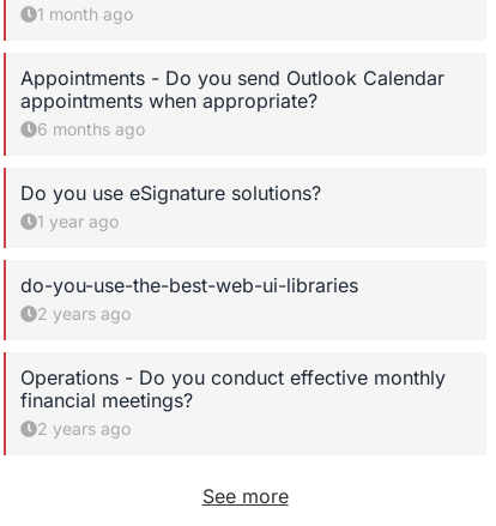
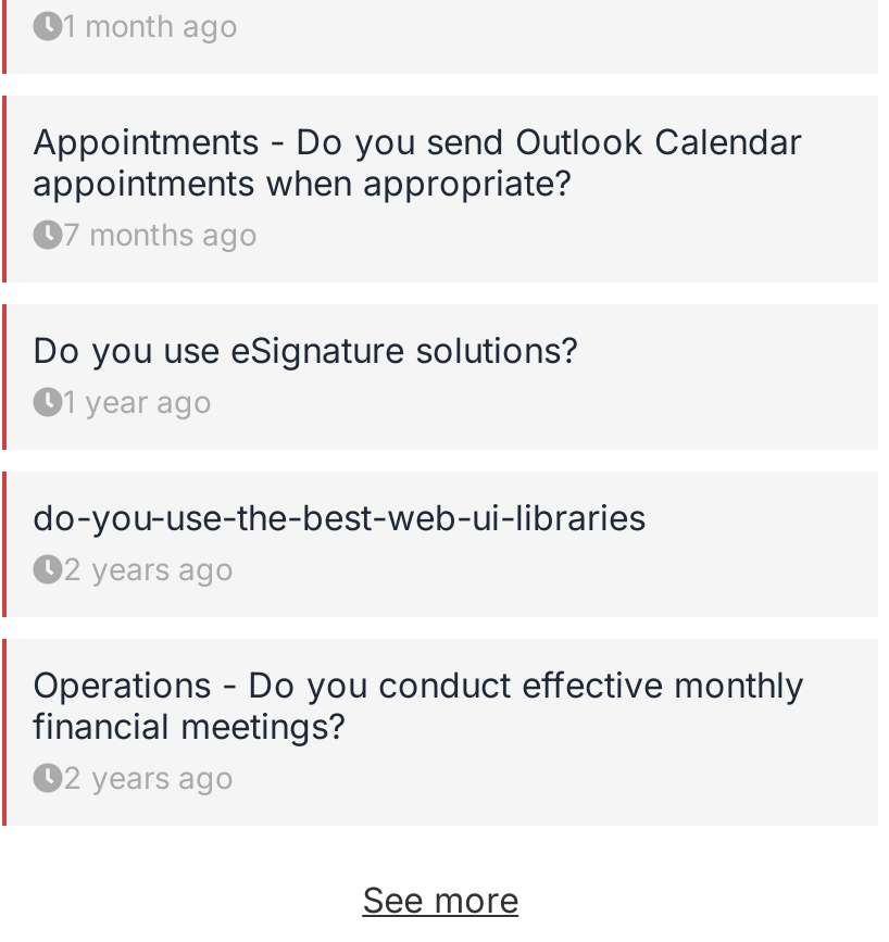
[37,119,145,139] 6 months ago -> [63,216,256,253] 7 months ago

